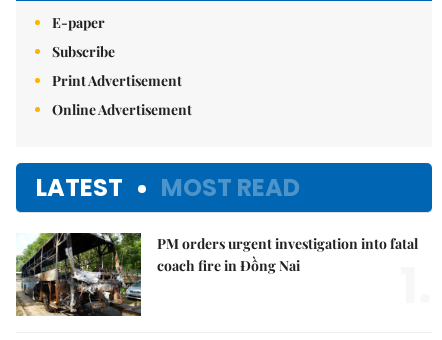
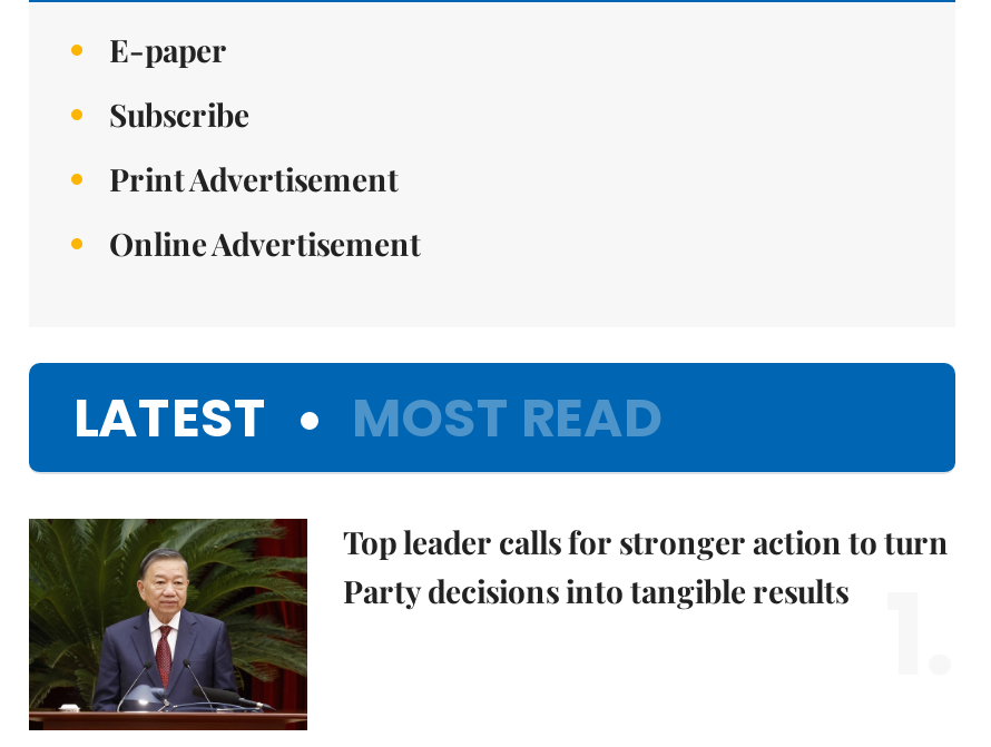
[15,232,418,328] [image] | PM orders urgent investigation into fatal | coach fire in Đồng Nai -> [27,517,949,733] [image] | Top leader calls for stronger action to turn | Party decisions into tangible results

